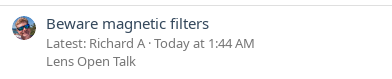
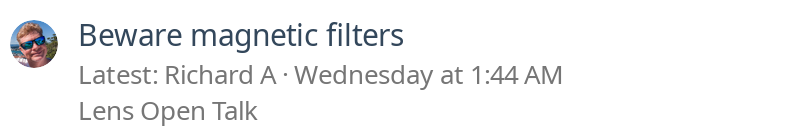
[46,34,255,52] Latest: Richard A Today at 1:44 AM -> [78,57,564,93] Latest: Richard A Wednesday at 1:44 AM

